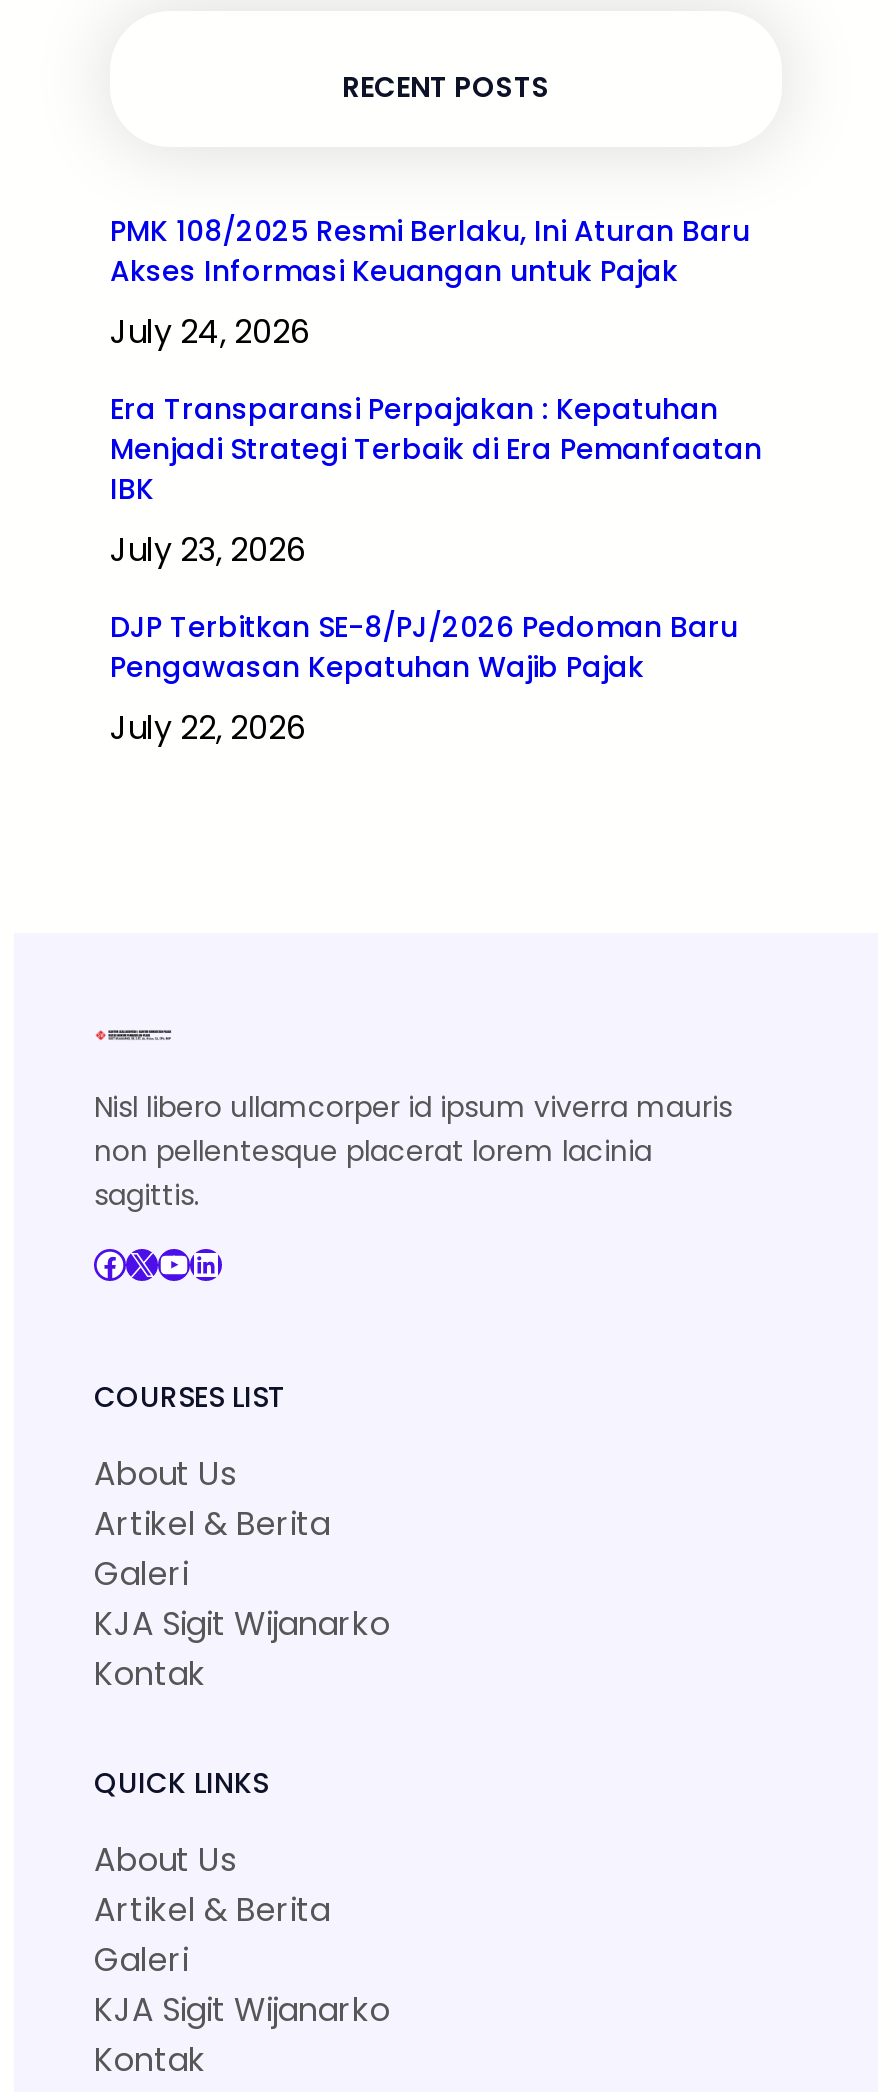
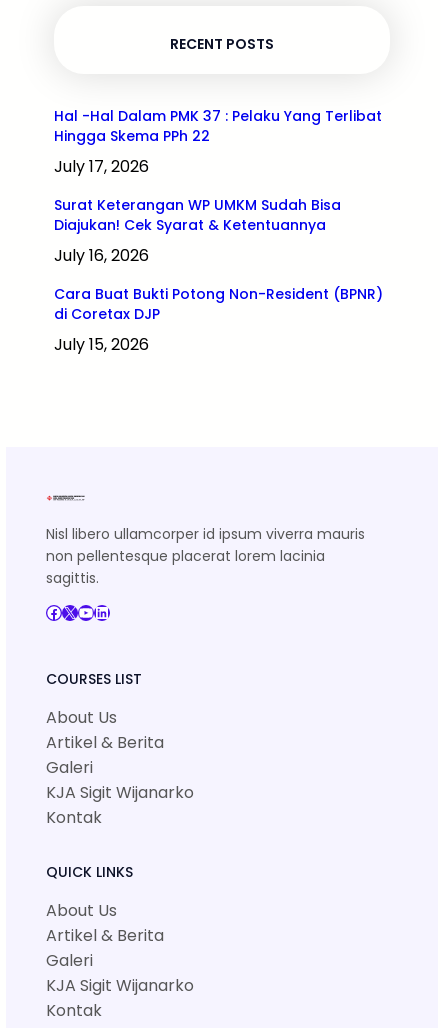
[110,211,750,355] PMK 108/2025 Resmi Berlaku, Ini Aturan Baru | Akses Informasi Keuangan untuk Pajak | July 24, 2026 -> [54,106,382,178] Hal -Hal Dalam PMK 37 : Pelaku Yang Terlibat | Hingga Skema PPh 22 | July 17, 2026
[110,389,762,573] Era Transparansi Perpajakan : Kepatuhan | Menjadi Strategi Terbaik di Era Pemanfaatan | IBK | July 23, 2026 -> [54,195,341,267] Surat Keterangan WP UMKM Sudah Bisa | Diajukan! Cek Syarat & Ketentuannya | July 16, 2026
[110,607,738,751] DJP Terbitkan SE-8/PJ/2026 Pedoman Baru | Pengawasan Kepatuhan Wajib Pajak | July 22, 2026 -> [54,284,383,356] Cara Buat Bukti Potong Non-Resident (BPNR) | di Coretax DJP | July 15, 2026

